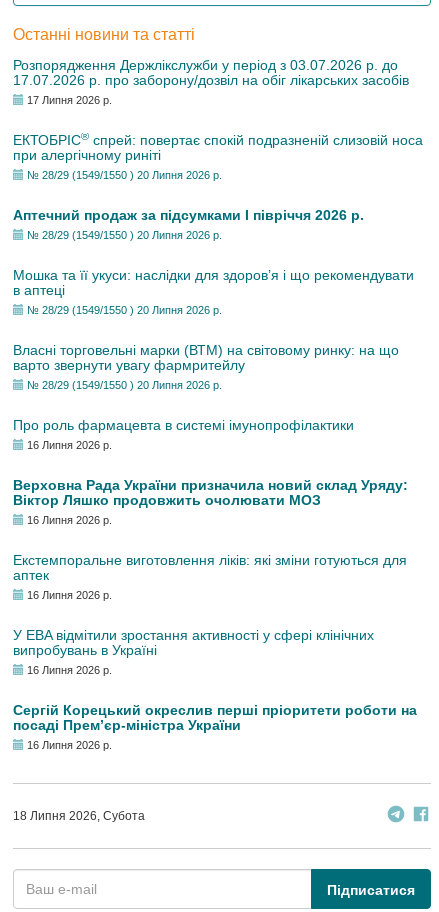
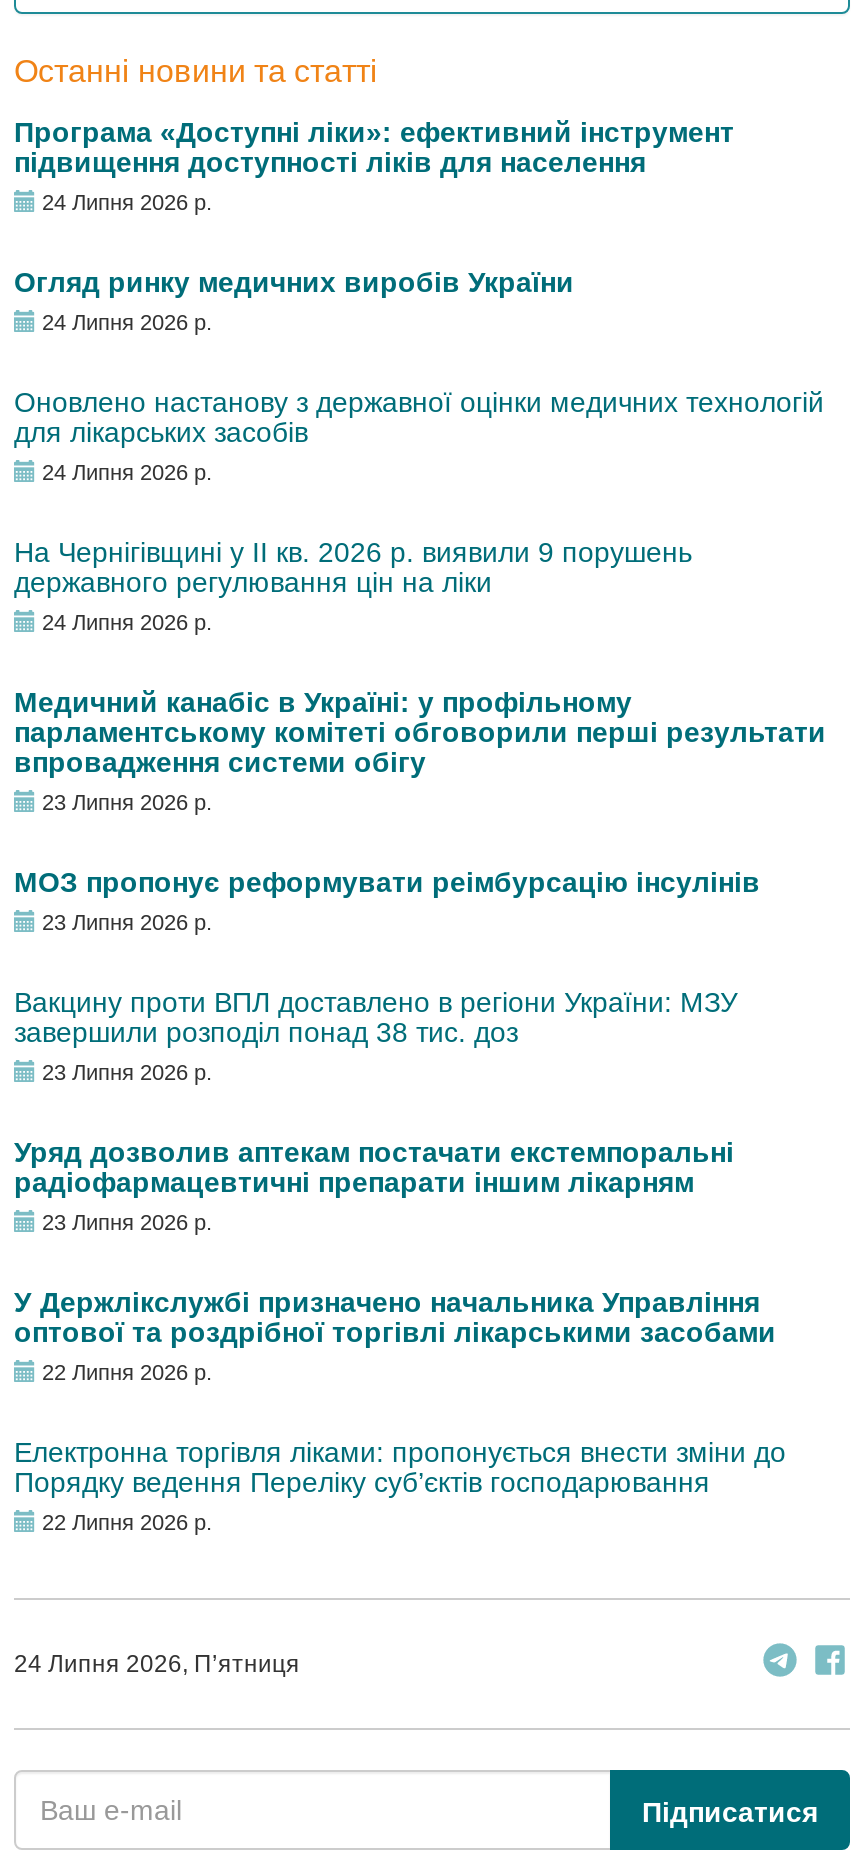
[13,57,409,106] Розпорядження Держлікслужби у період з 03.07.2026 р. до | 17.07.2026 р. про заборону/дозвіл на обіг лікарських засобів | 17 Липня 2026 р. -> [14,116,734,214] Програма «Доступні ліки»: ефективний інструмент | підвищення доступності ліків для населення | 24 Липня 2026 р.
[13,130,423,181] ЕКТОБРІС® спрей: повертає спокій подразненій слизовій носа | при алергічному риніті | № 28/29 (1549/1550 ) 20 Липня 2026 р. -> [14,266,574,334] Огляд ринку медичних виробів України | 24 Липня 2026 р.
[13,207,364,241] Аптечний продаж за підсумками І півріччя 2026 р. | № 28/29 (1549/1550 ) 20 Липня 2026 р. -> [14,386,824,484] Оновлено настанову з державної оцінки медичних технологій | для лікарських засобів | 24 Липня 2026 р.
[13,267,414,316] Мошка та її укуси: наслідки для здоров’я і що рекомендувати | в аптеці | № 28/29 (1549/1550 ) 20 Липня 2026 р. -> [14,536,692,634] На Чернігівщині у ІІ кв. 2026 р. виявили 9 порушень | державного регулювання цін на ліки | 24 Липня 2026 р.
[13,342,399,391] Власні торговельні марки (ВТМ) на світовому ринку: на що | варто звернути увагу фармритейлу | № 28/29 (1549/1550 ) 20 Липня 2026 р. -> [14,686,826,814] Медичний канабіс в Україні: у профільному | парламентському комітеті обговорили перші результати | впровадження системи обігу | 23 Липня 2026 р.
[13,417,354,451] Про роль фармацевта в системі імунопрофілактики | 16 Липня 2026 р. -> [14,866,760,934] МОЗ пропонує реформувати реімбурсацію інсулінів | 23 Липня 2026 р.
[13,477,408,526] Верховна Рада України призначила новий склад Уряду: | Віктор Ляшко продовжить очолювати МОЗ | 16 Липня 2026 р. -> [14,986,738,1084] Вакцину проти ВПЛ доставлено в регіони України: МЗУ | завершили розподіл понад 38 тис. доз | 23 Липня 2026 р.
[13,552,407,601] Екстемпоральне виготовлення ліків: які зміни готуються для | аптек | 16 Липня 2026 р. -> [14,1136,734,1234] Уряд дозволив аптекам постачати екстемпоральні | радіофармацевтичні препарати іншим лікарням | 23 Липня 2026 р.
[13,627,374,676] У EBA відмітили зростання активності у сфері клінічних | випробувань в Україні | 16 Липня 2026 р. -> [14,1286,776,1384] У Держлікслужбі призначено начальника Управління | оптової та роздрібної торгівлі лікарськими засобами | 22 Липня 2026 р.
[13,702,417,751] Сергій Корецький окреслив перші пріоритети роботи на | посаді Прем’єр-міністра України | 16 Липня 2026 р. -> [14,1436,786,1534] Електронна торгівля ліками: пропонується внести зміни до | Порядку ведення Переліку суб’єктів господарювання | 22 Липня 2026 р.
[13,809,145,823] 18 Липня 2026, Субота -> [14,1650,300,1678] 24 Липня 2026, П’ятниця

